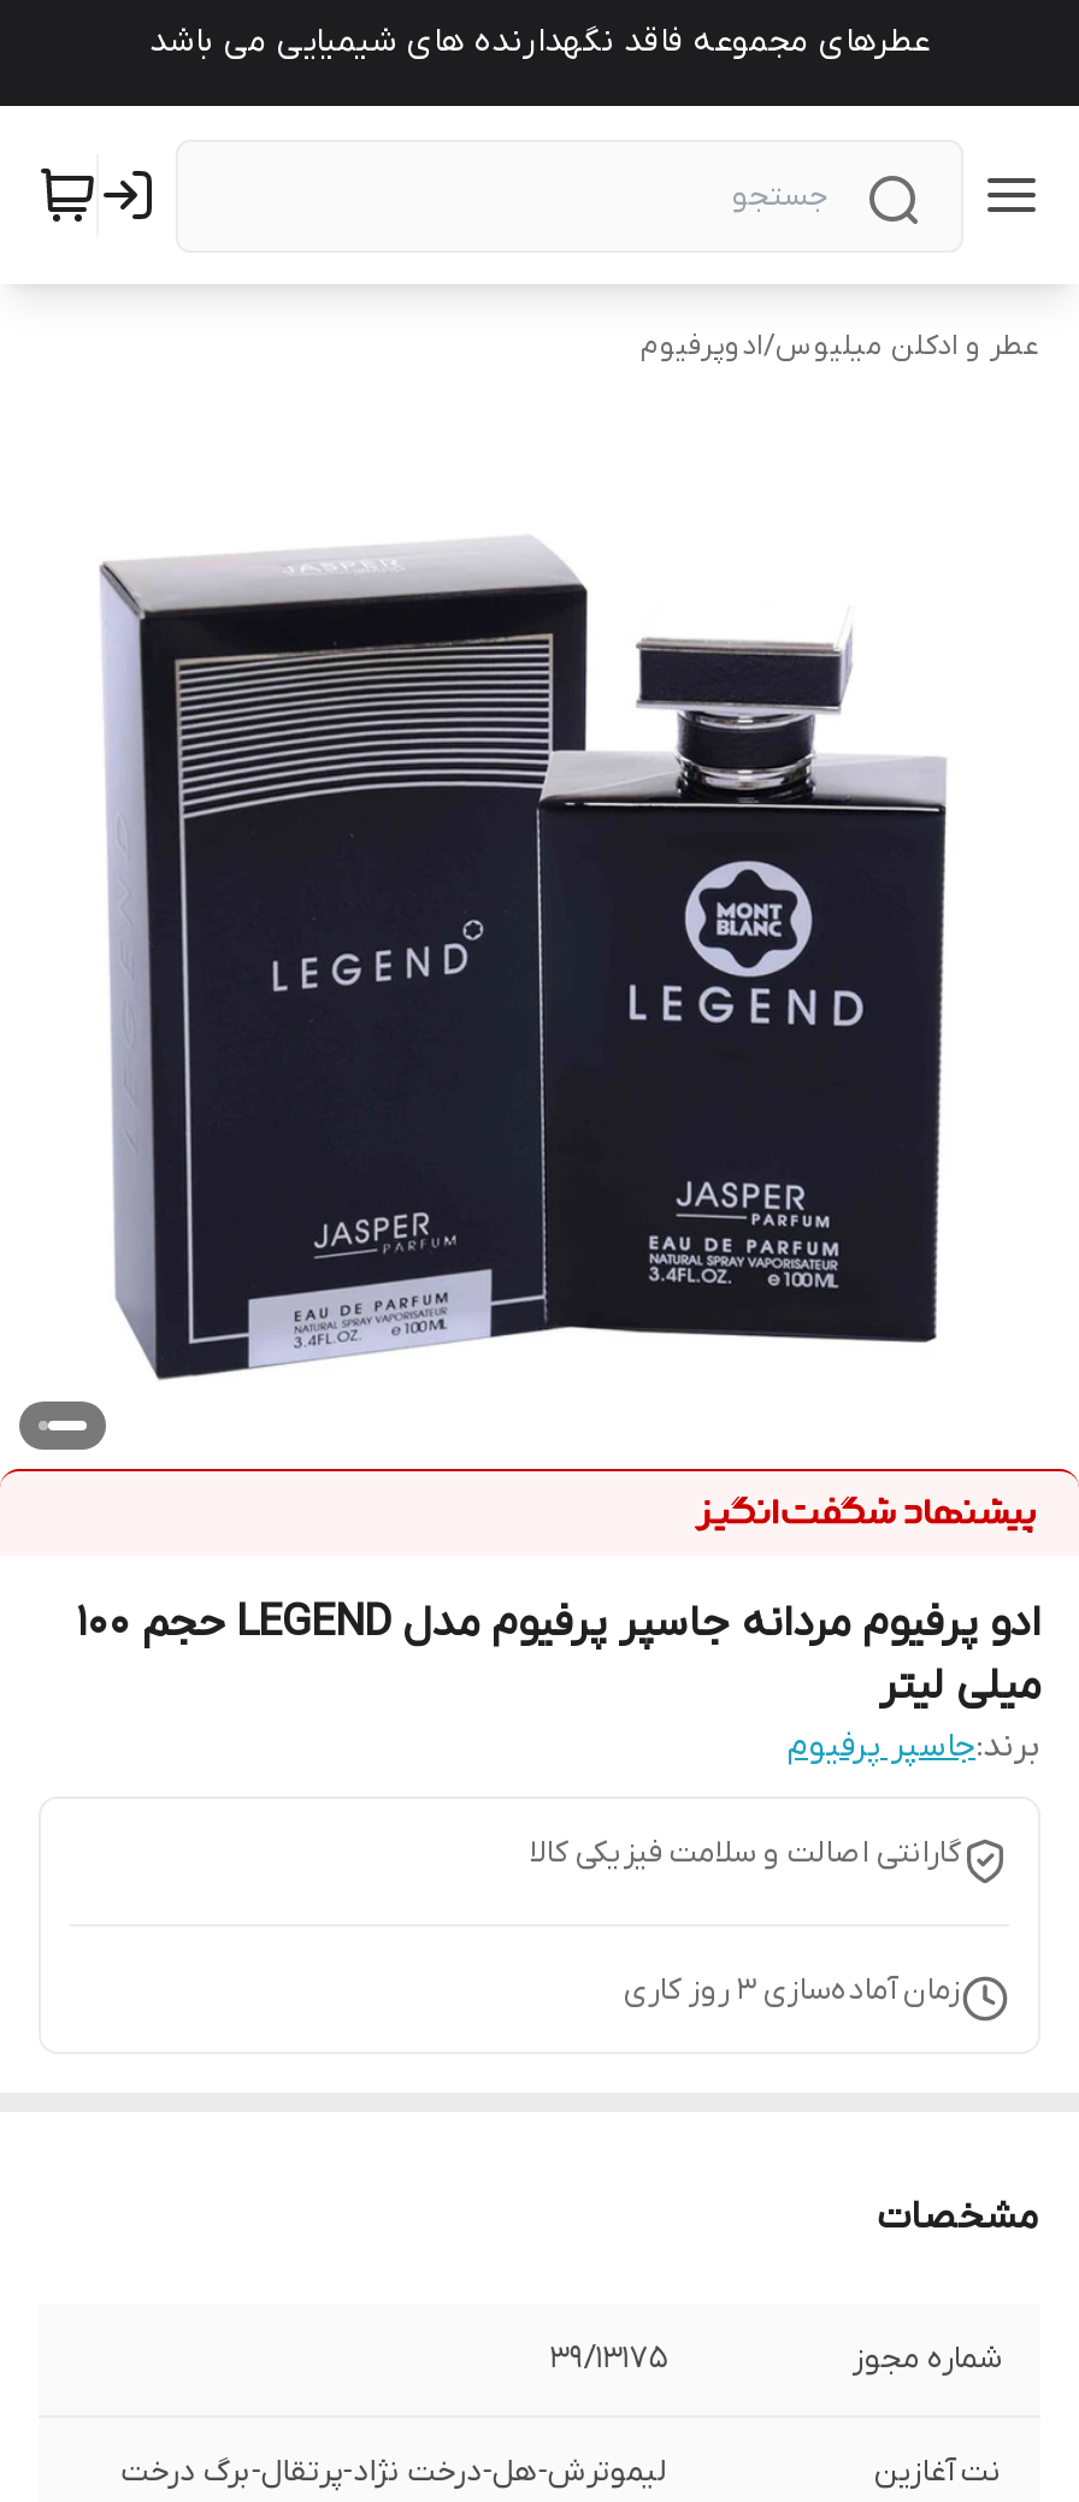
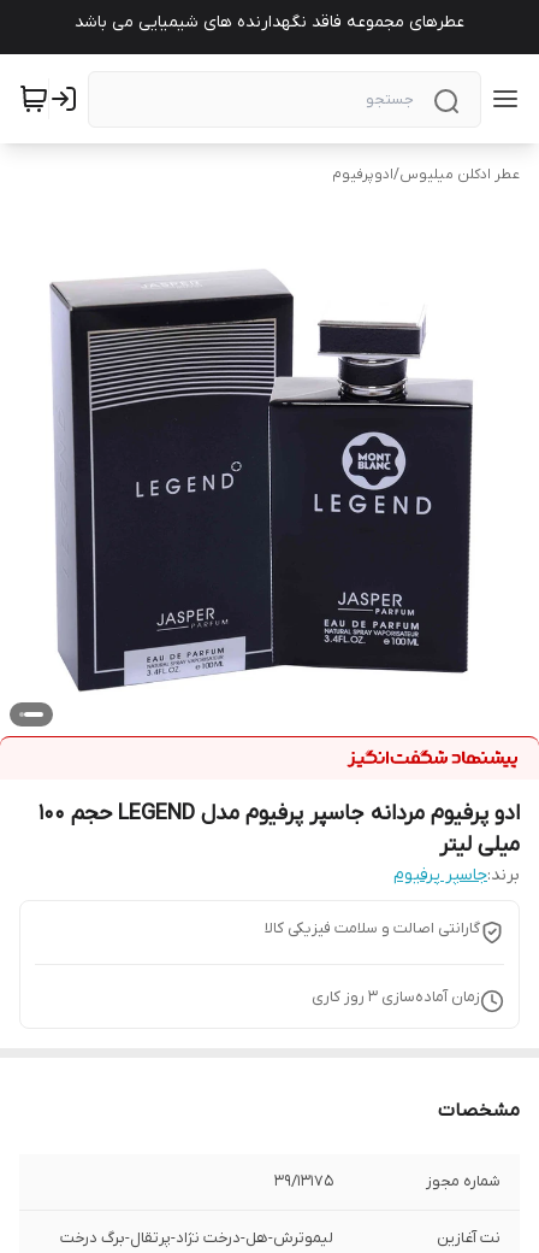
[641,327,1040,366] عطر و ادکلن میلیوس /ادوپرفیوم -> [332,165,520,184] عطر ادکلن میلیوس /ادوپرفیوم

